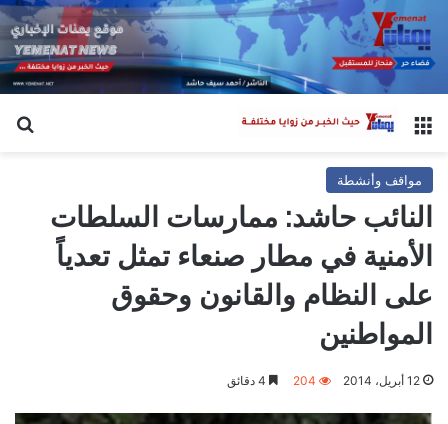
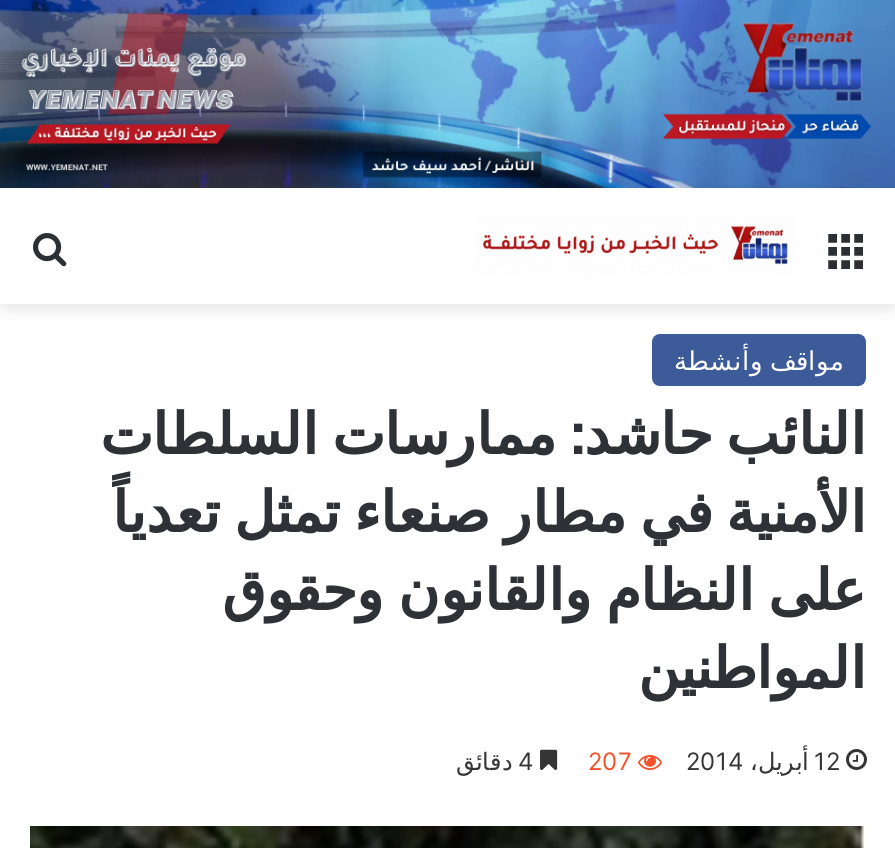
[293,373,316,388] 204 -> [588,746,632,776] 207

